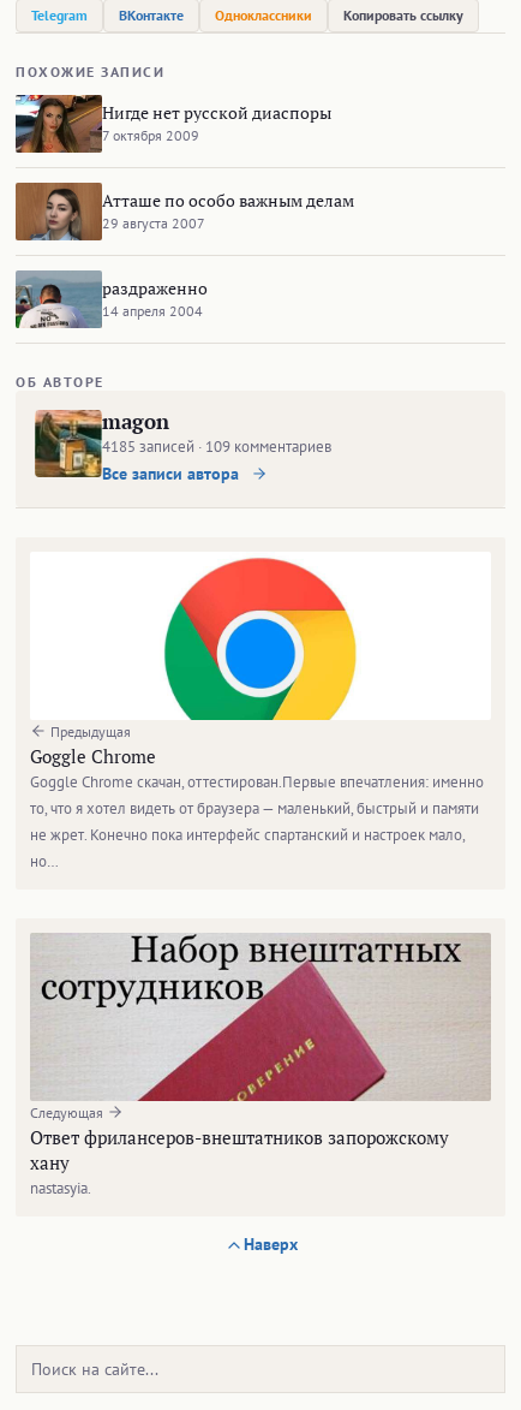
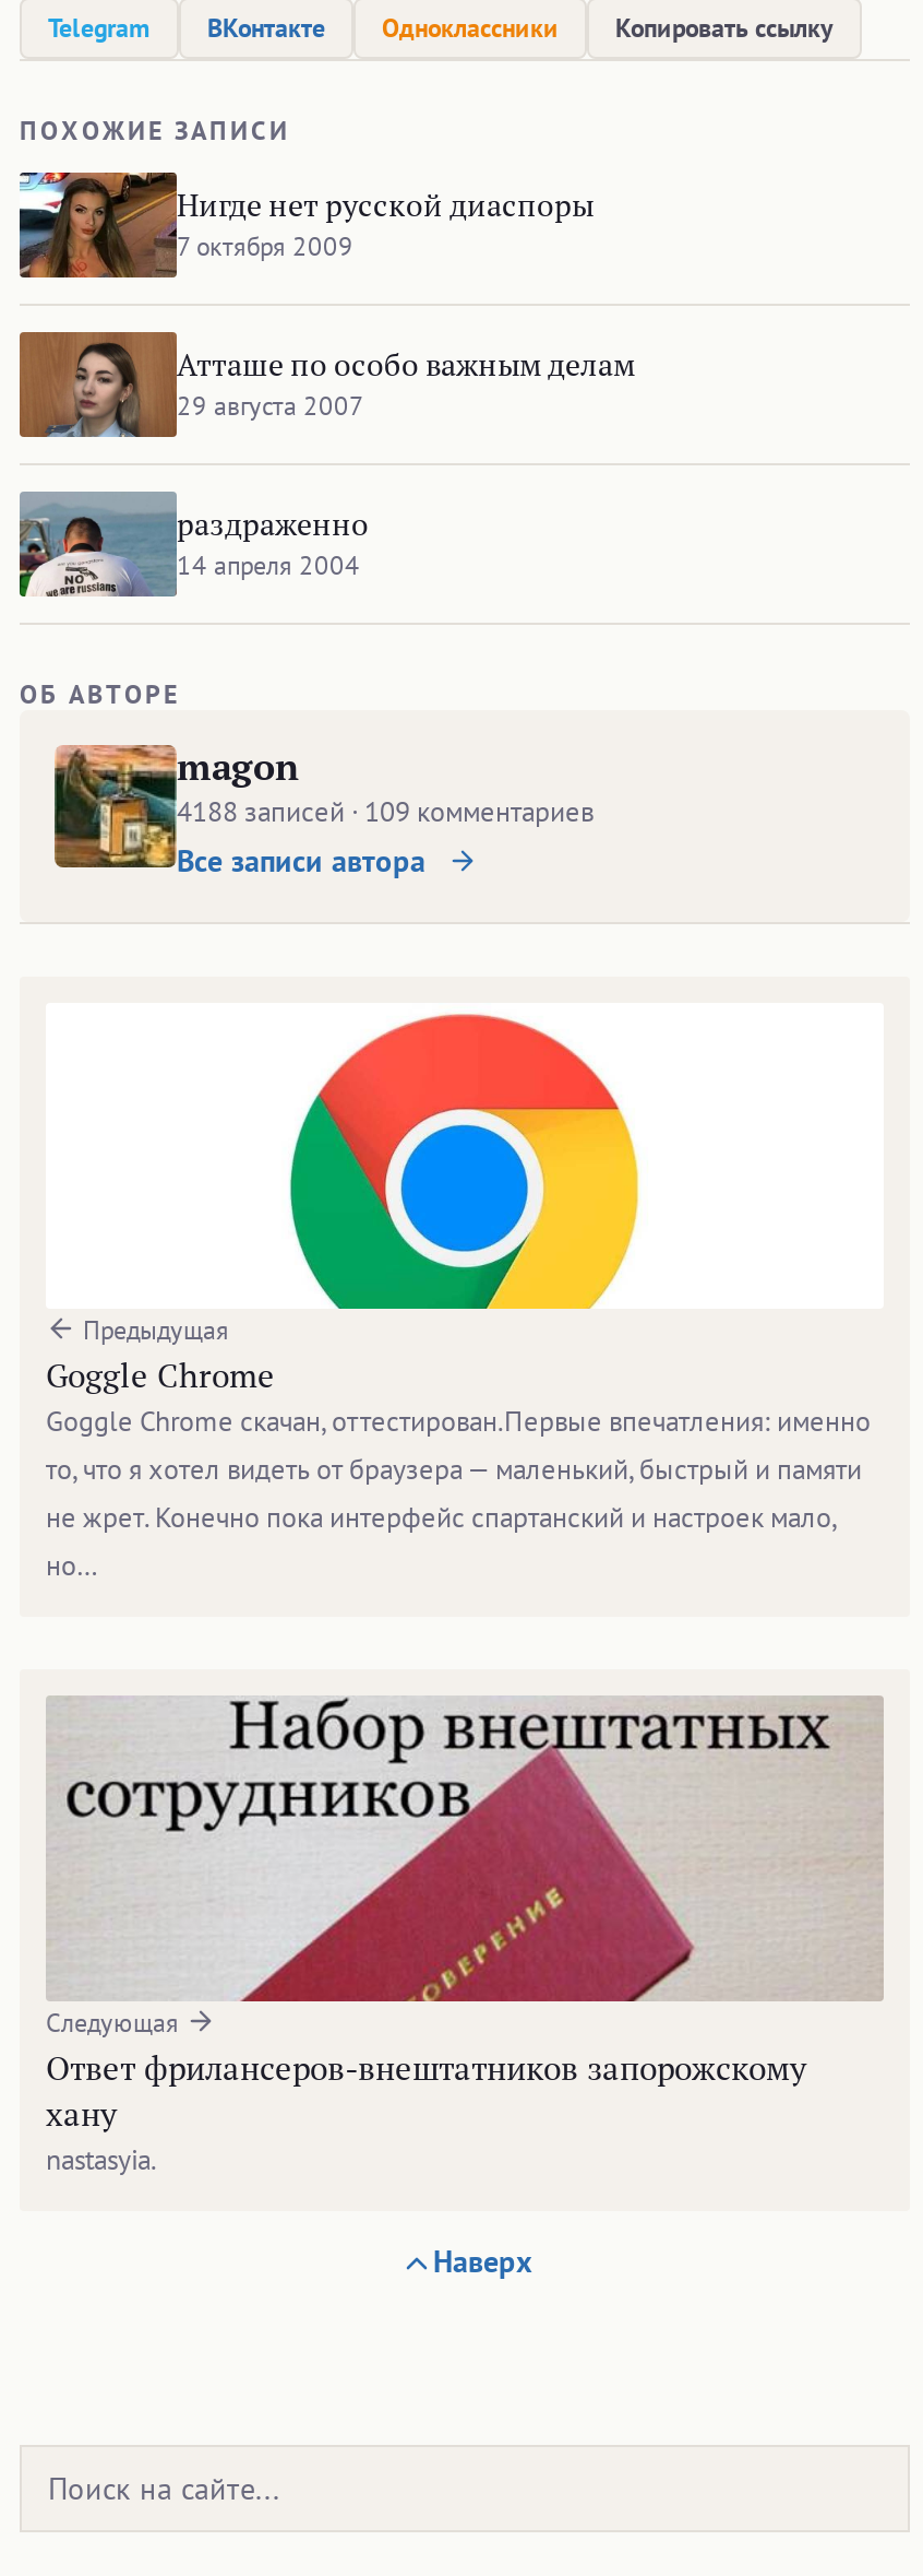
[102,437,331,457] 4185 записей · 109 комментариев -> [177,794,594,831] 4188 записей · 109 комментариев

